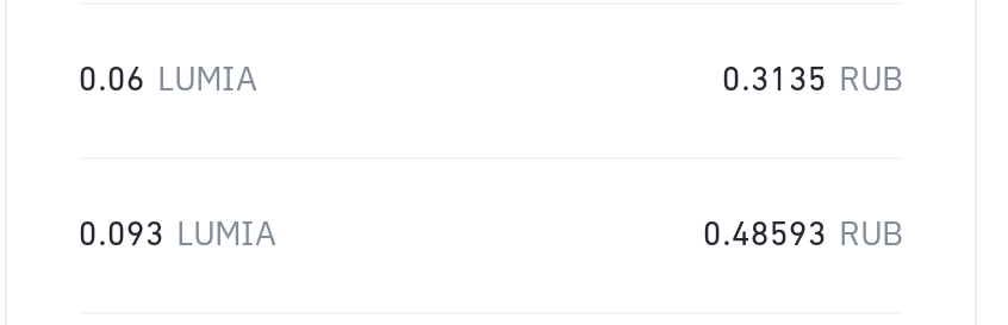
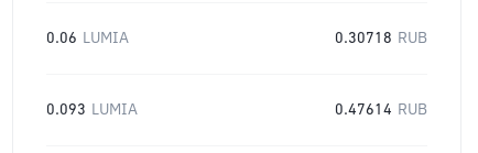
[722,64,903,98] 0.3135 RUB -> [335,31,427,46] 0.30718 RUB
[703,219,903,252] 0.48593 RUB -> [335,102,427,118] 0.47614 RUB

